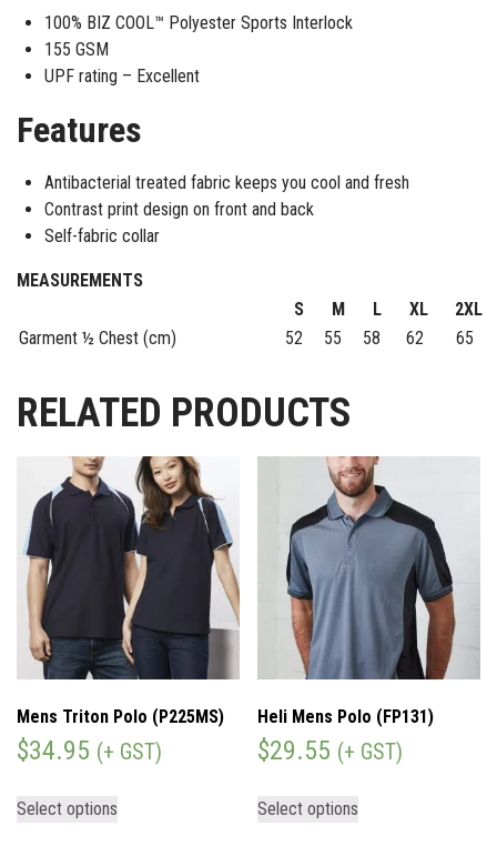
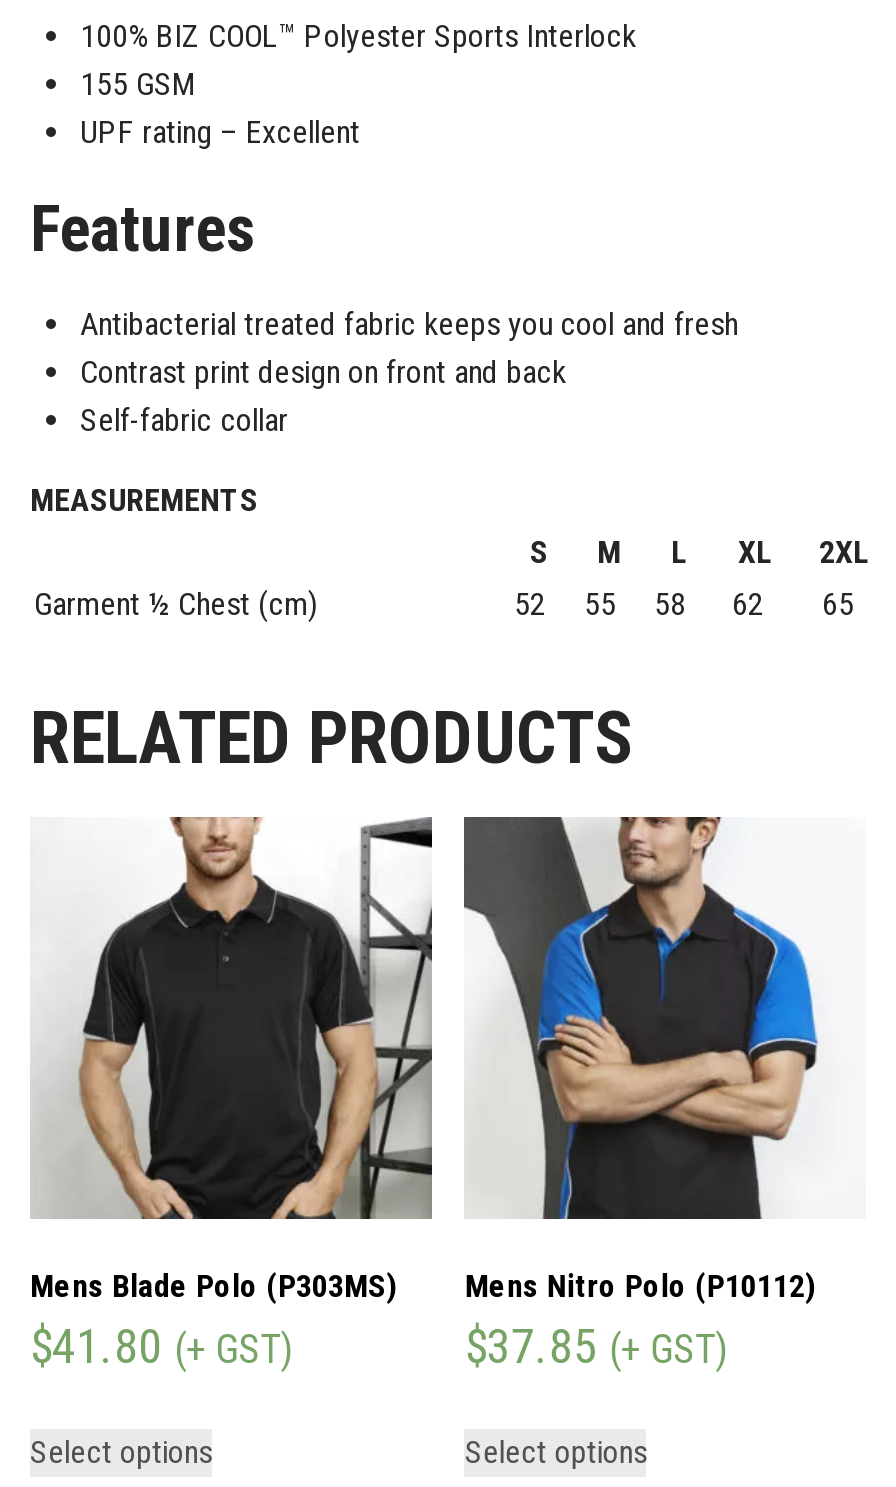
[17,455,240,727] [image] | Mens Triton Polo (P225MS) -> [30,815,434,1305] [image] | Mens Blade Polo (P303MS)
[258,455,480,727] [image] | Heli Mens Polo (FP131) -> [464,815,864,1305] [image] | Mens Nitro Polo (P10112)
[17,735,162,766] $34.95 (+ GST) -> [30,1319,292,1375] $41.80 (+ GST)
[258,735,403,766] $29.55 (+ GST) -> [465,1319,727,1375] $37.85 (+ GST)

